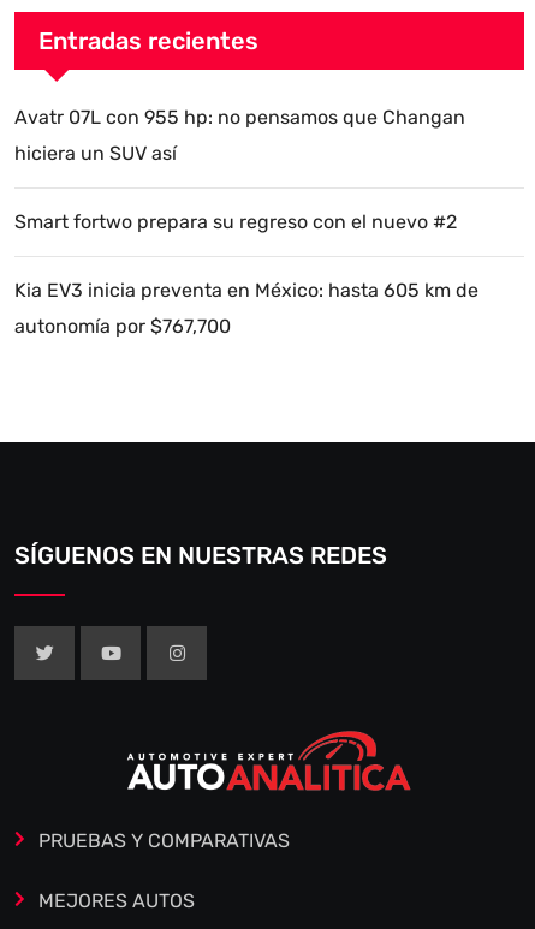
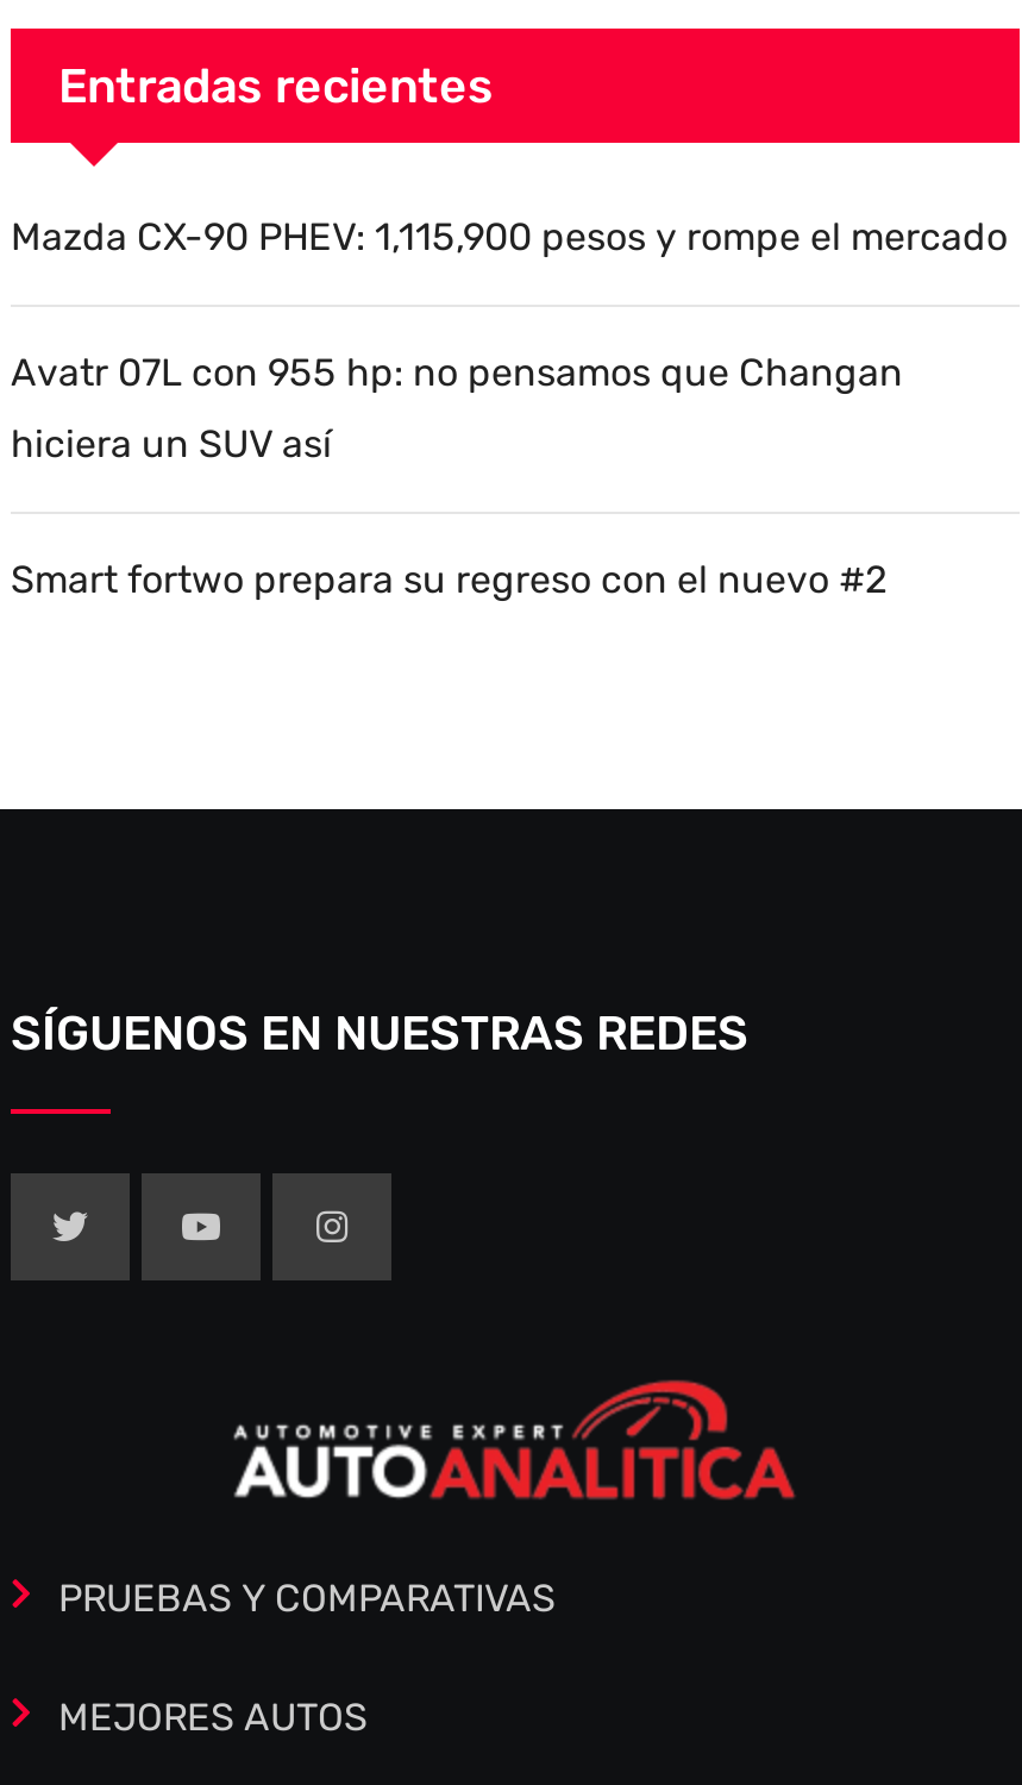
none -> [11,213,1008,258] Mazda CX-90 PHEV: 1,115,900 pesos y rompe el mercado
moved [14,105,465,233] -> [11,349,903,601]: Avatr 07L con 955 hp: no pensamos que Changan | hiciera un SUV así | Smart fortwo prepara su regreso con el nuevo #2
[14,278,478,337] Kia EV3 inicia preventa en México: hasta 605 km de | autonomía por $767,700 -> none

